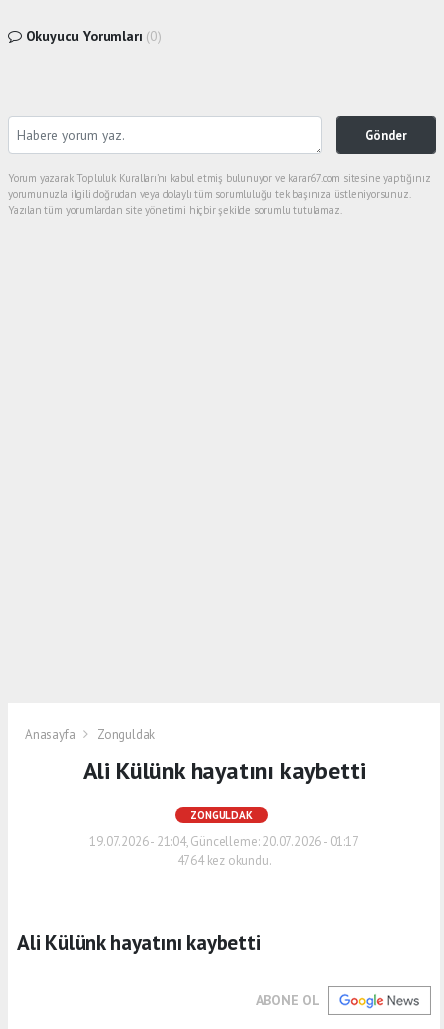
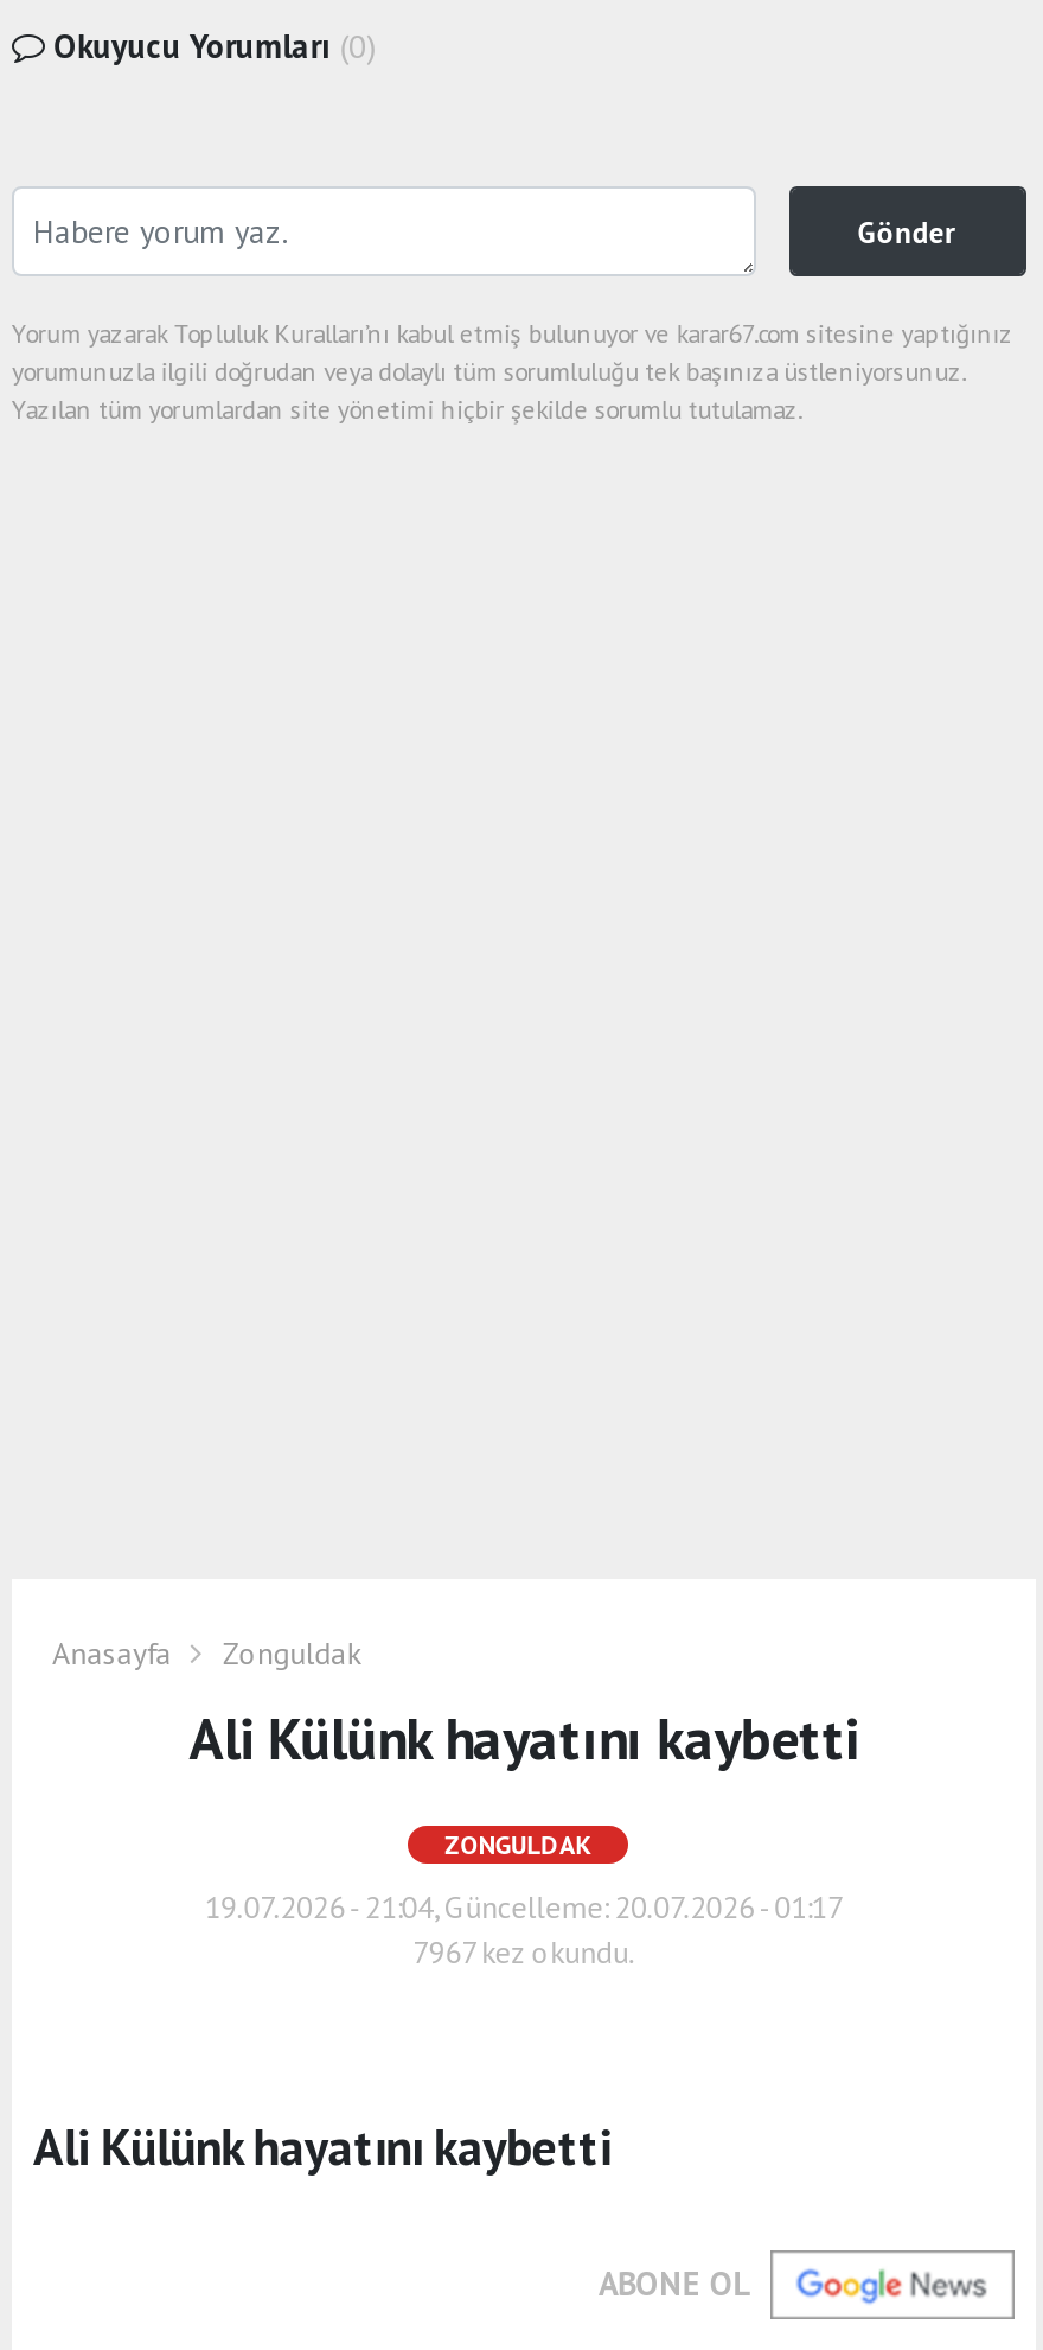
[176,852,271,869] 4764 kez okundu. -> [412,1932,635,1972] 7967 kez okundu.

